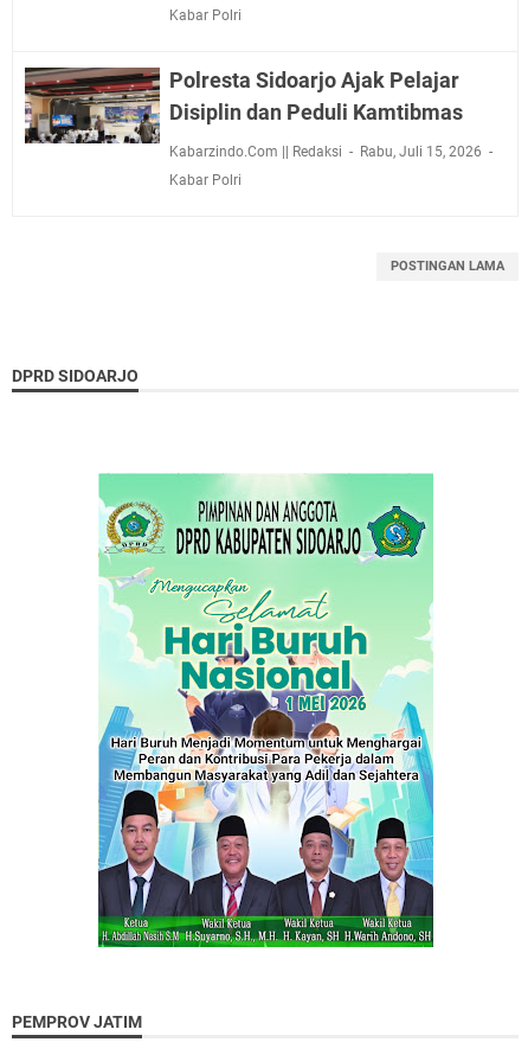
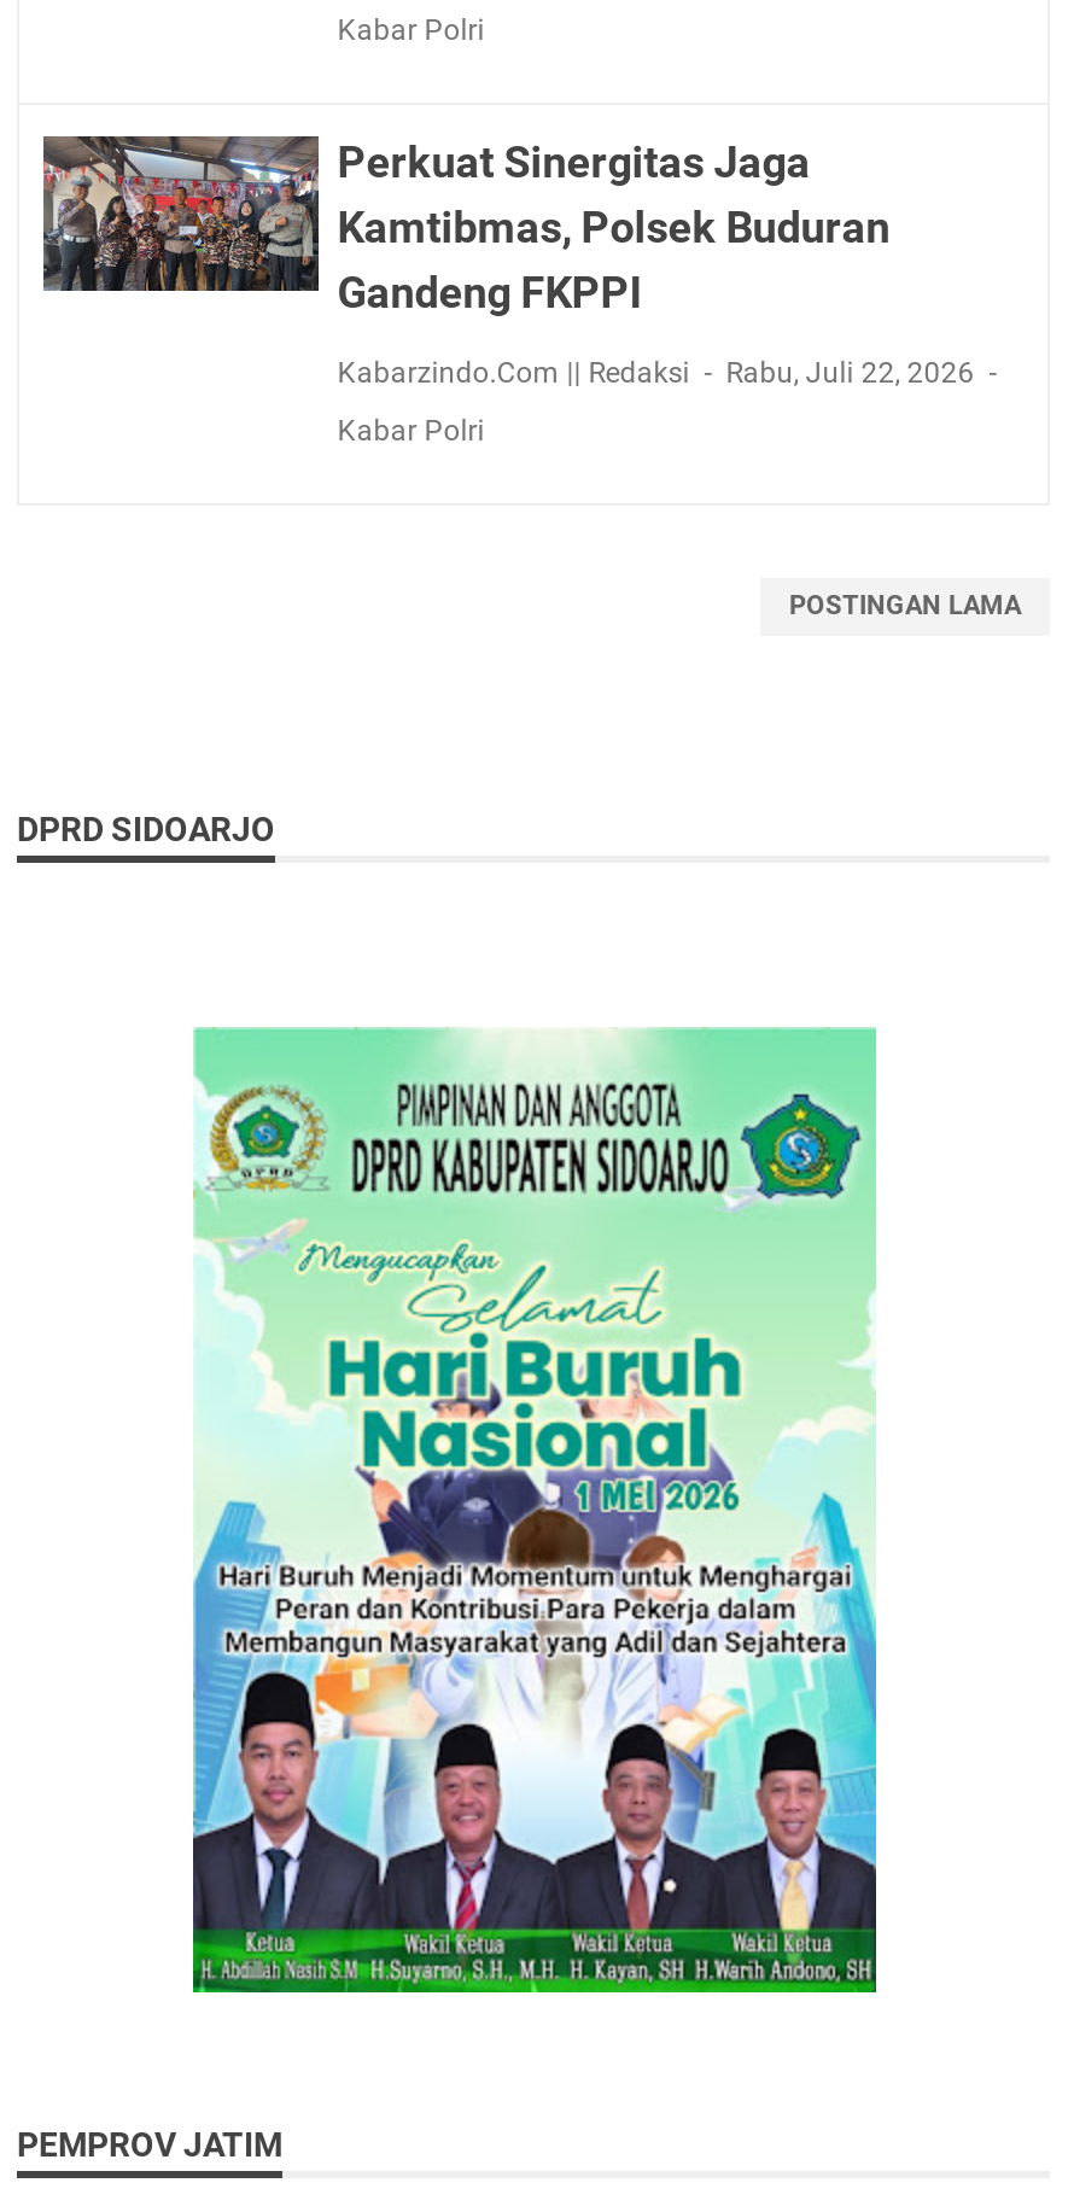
[25,67,463,143] [image] | Polresta Sidoarjo Ajak Pelajar | Disiplin dan Peduli Kamtibmas -> [41,135,890,316] [image] | Perkuat Sinergitas Jaga | Kamtibmas, Polsek Buduran | Gandeng FKPPI
[360,143,485,160] Rabu, Juli 15, 2026 -> [726,355,982,389] Rabu, Juli 22, 2026

